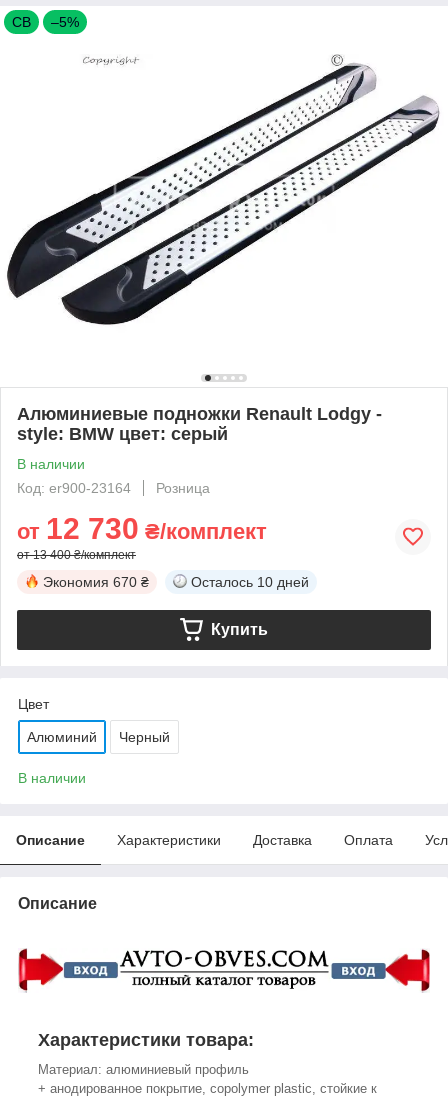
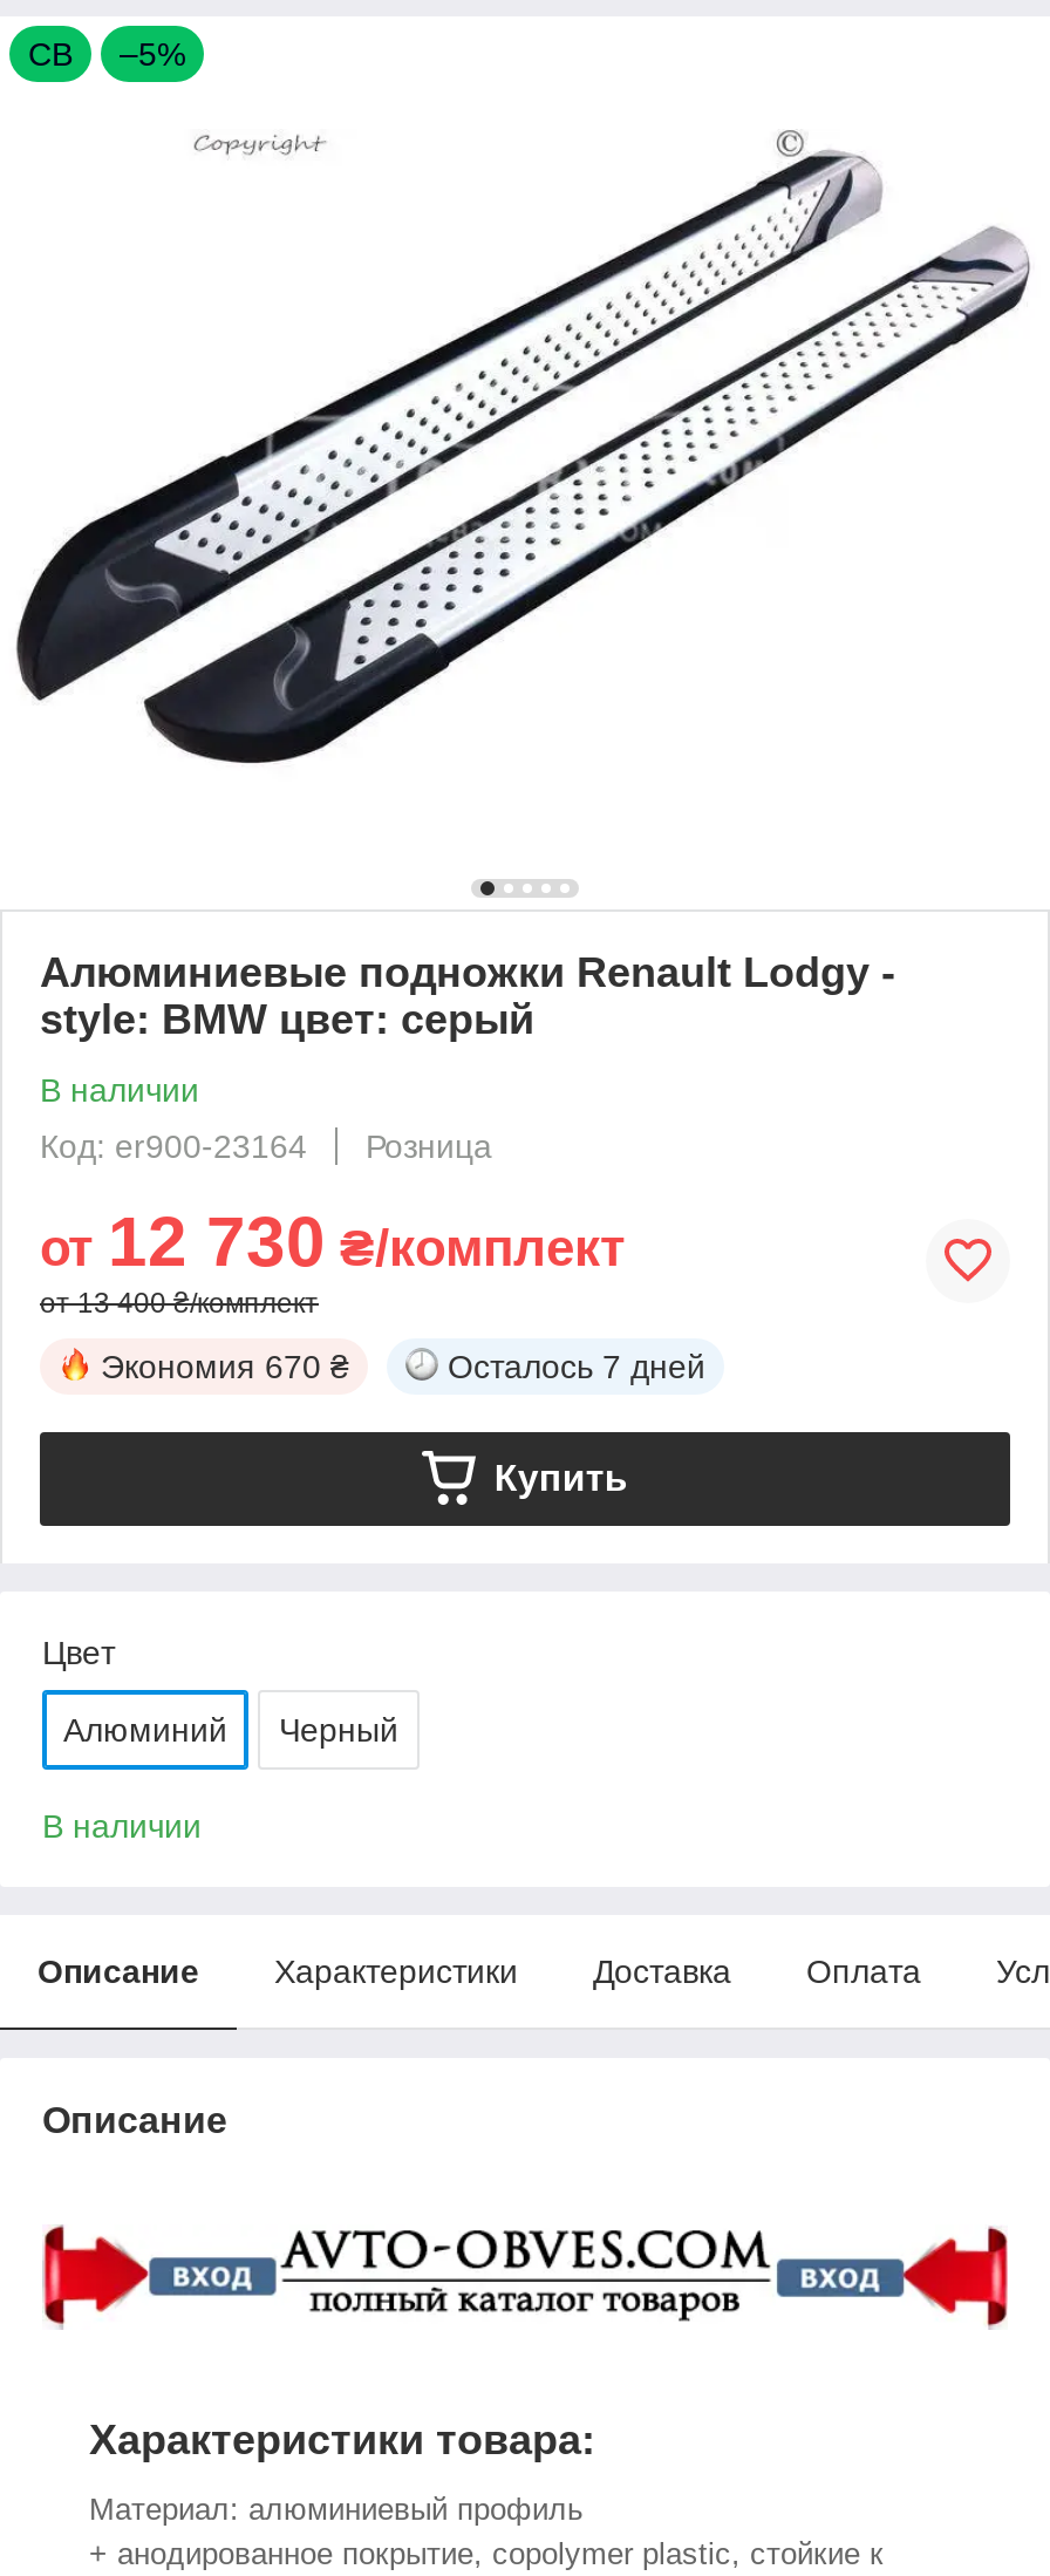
[191,574,309,590] Осталось 10 дней -> [448,1347,705,1385] Осталось 7 дней

